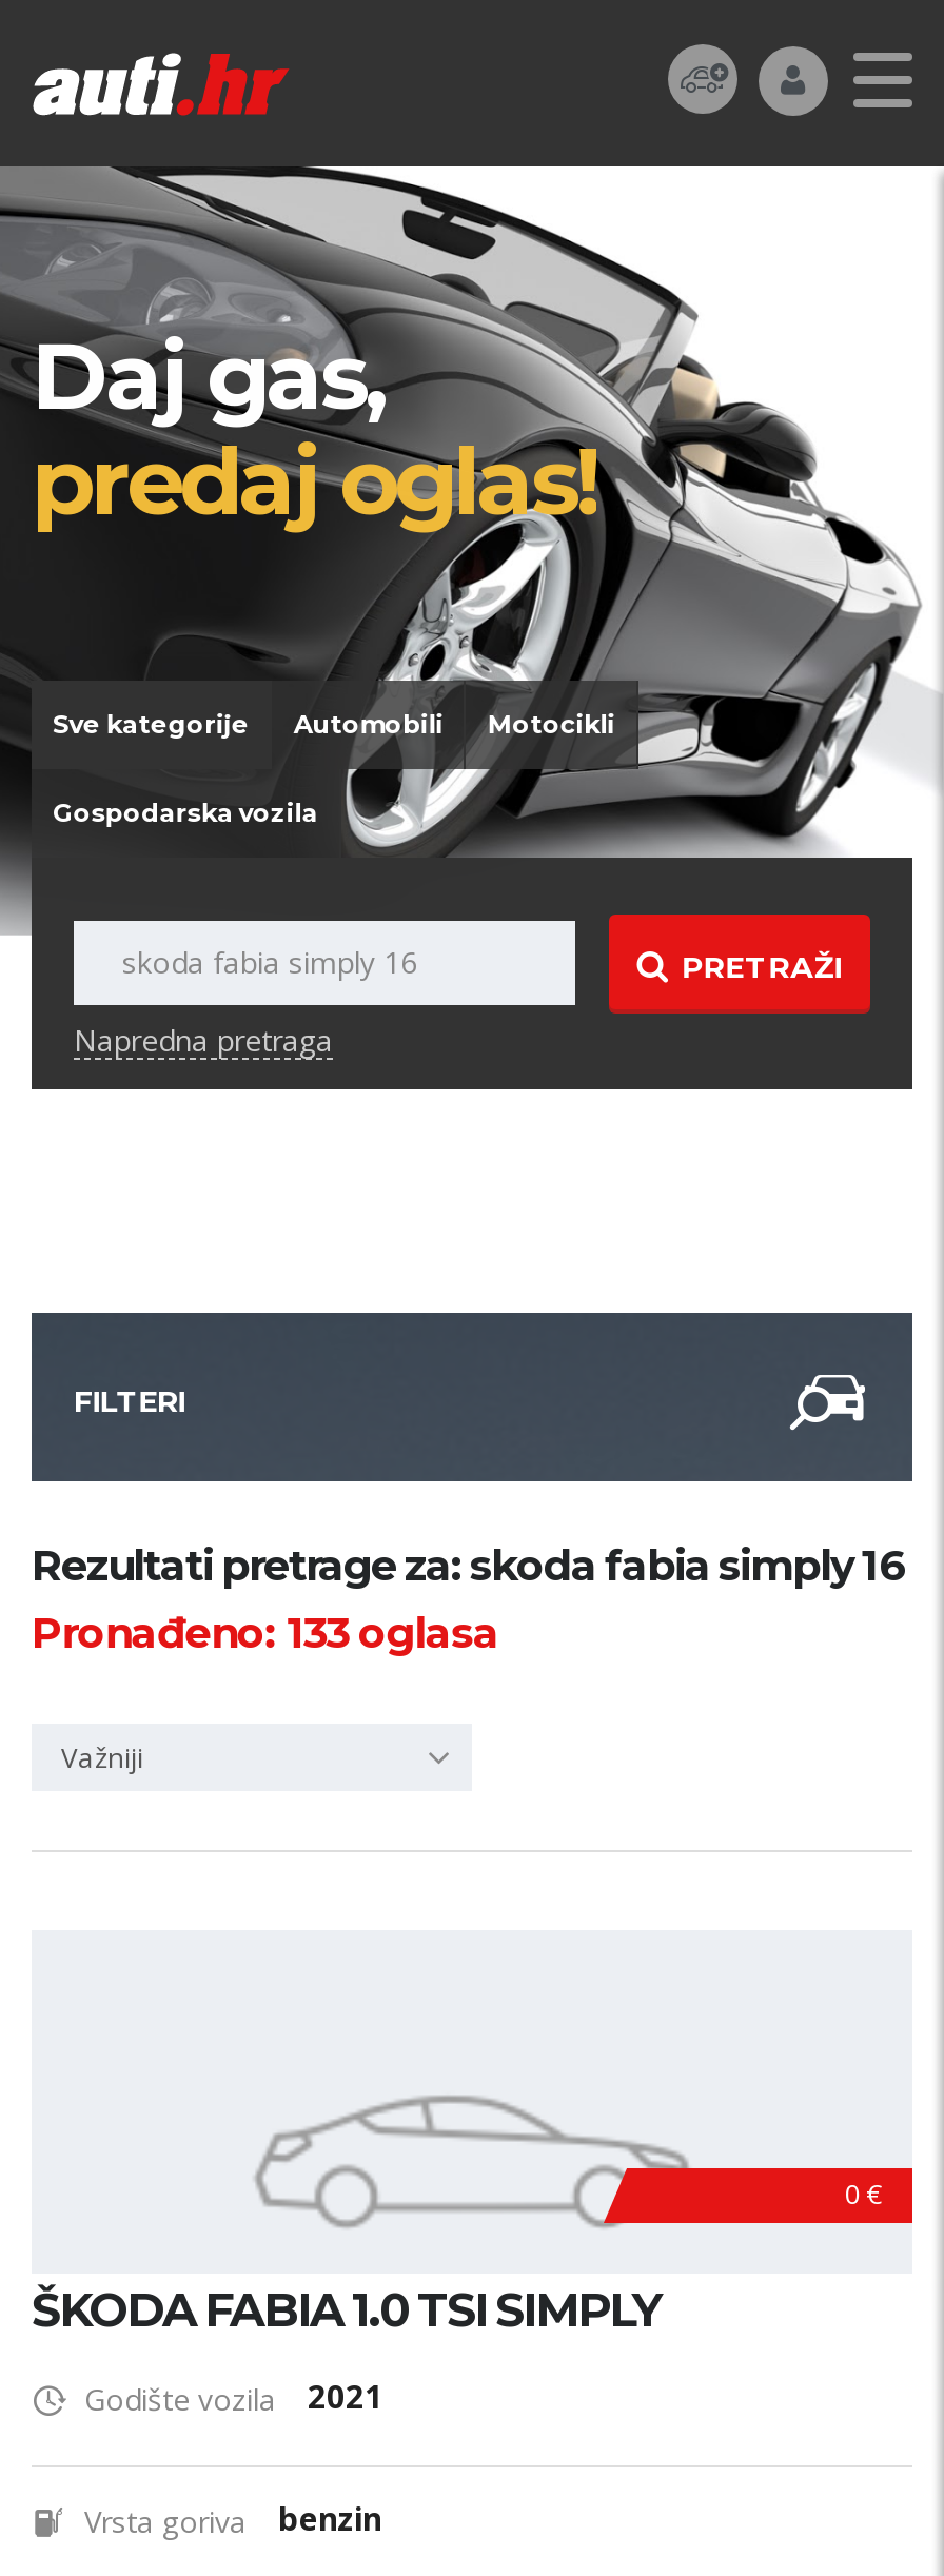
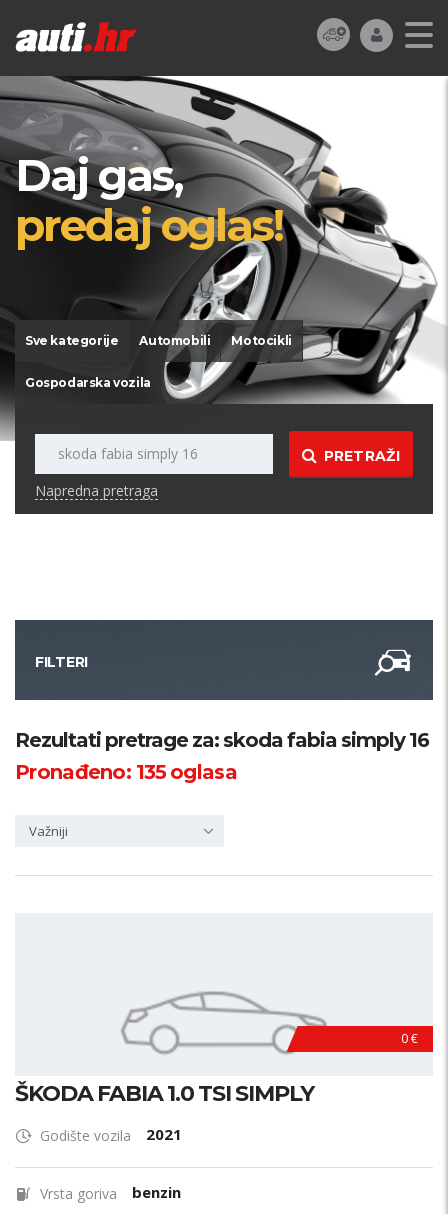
[32,1608,499,1658] Pronađeno: 133 oglasa -> [15,760,237,784] Pronađeno: 135 oglasa

